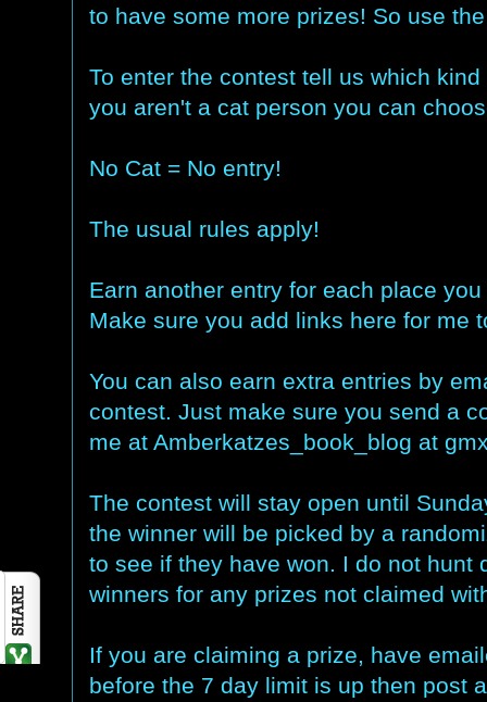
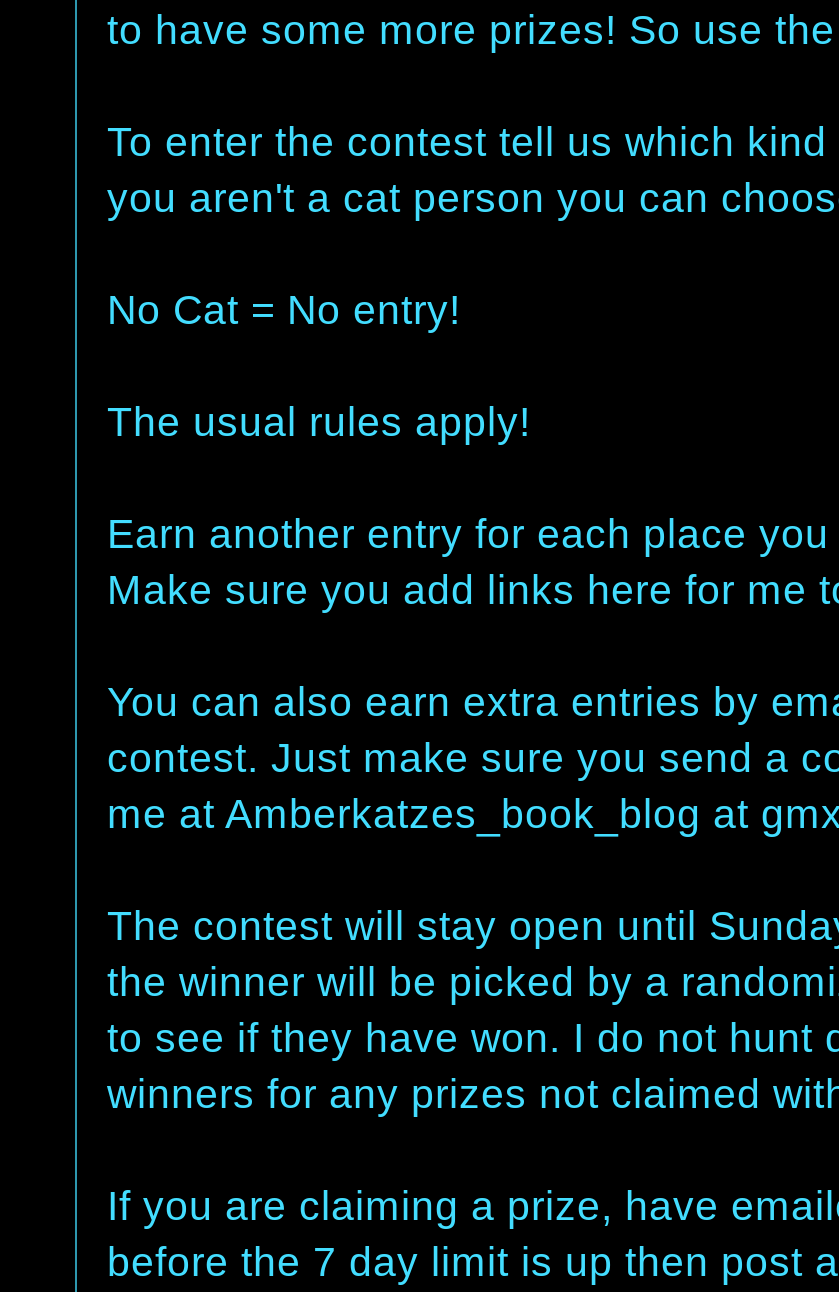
[3,569,41,665] [image] -> none

